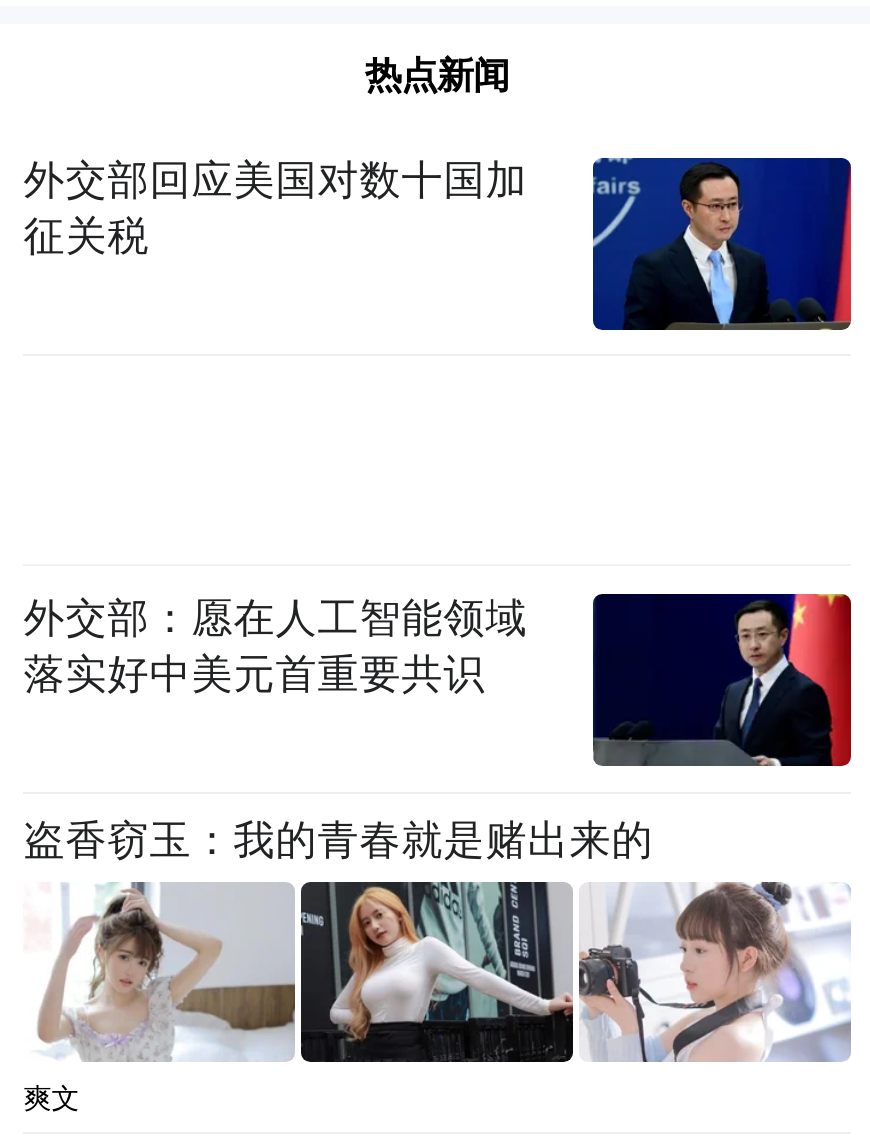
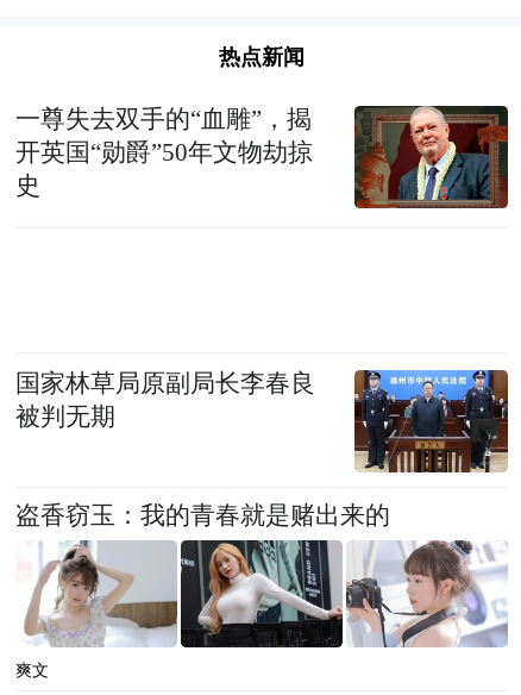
[23,156,853,332] [image] | 外交部回应美国对数十国加 | 征关税 -> [16,105,509,209] [image] | 一尊失去双手的“血雕”，揭 | 开英国“勋爵”50年文物劫掠 | 史
[23,592,851,768] [image] | 外交部：愿在人工智能领域 | 落实好中美元首重要共识 -> [16,369,509,474] [image] | 国家林草局原副局长李春良 | 被判无期

